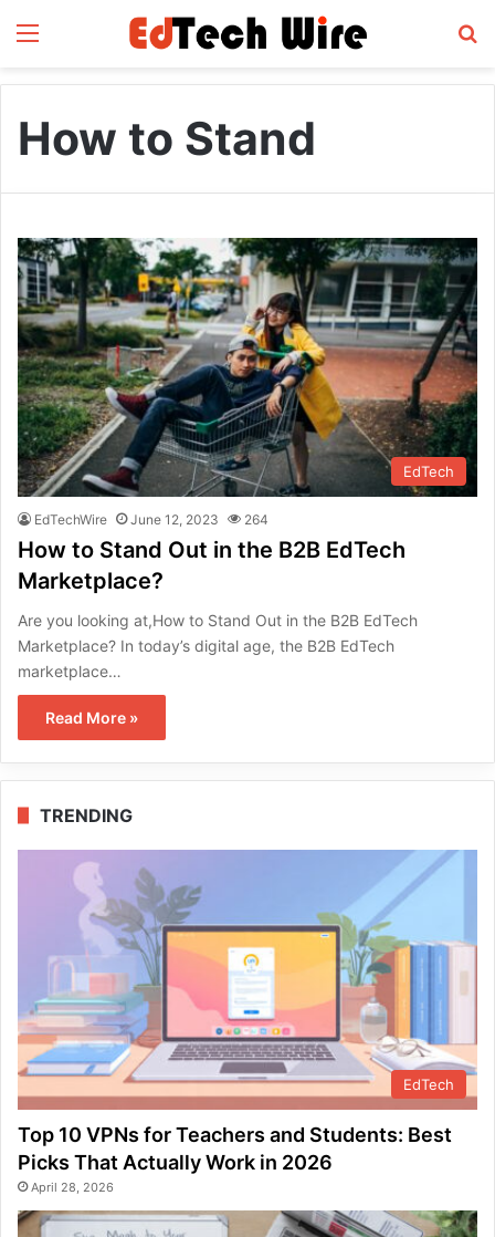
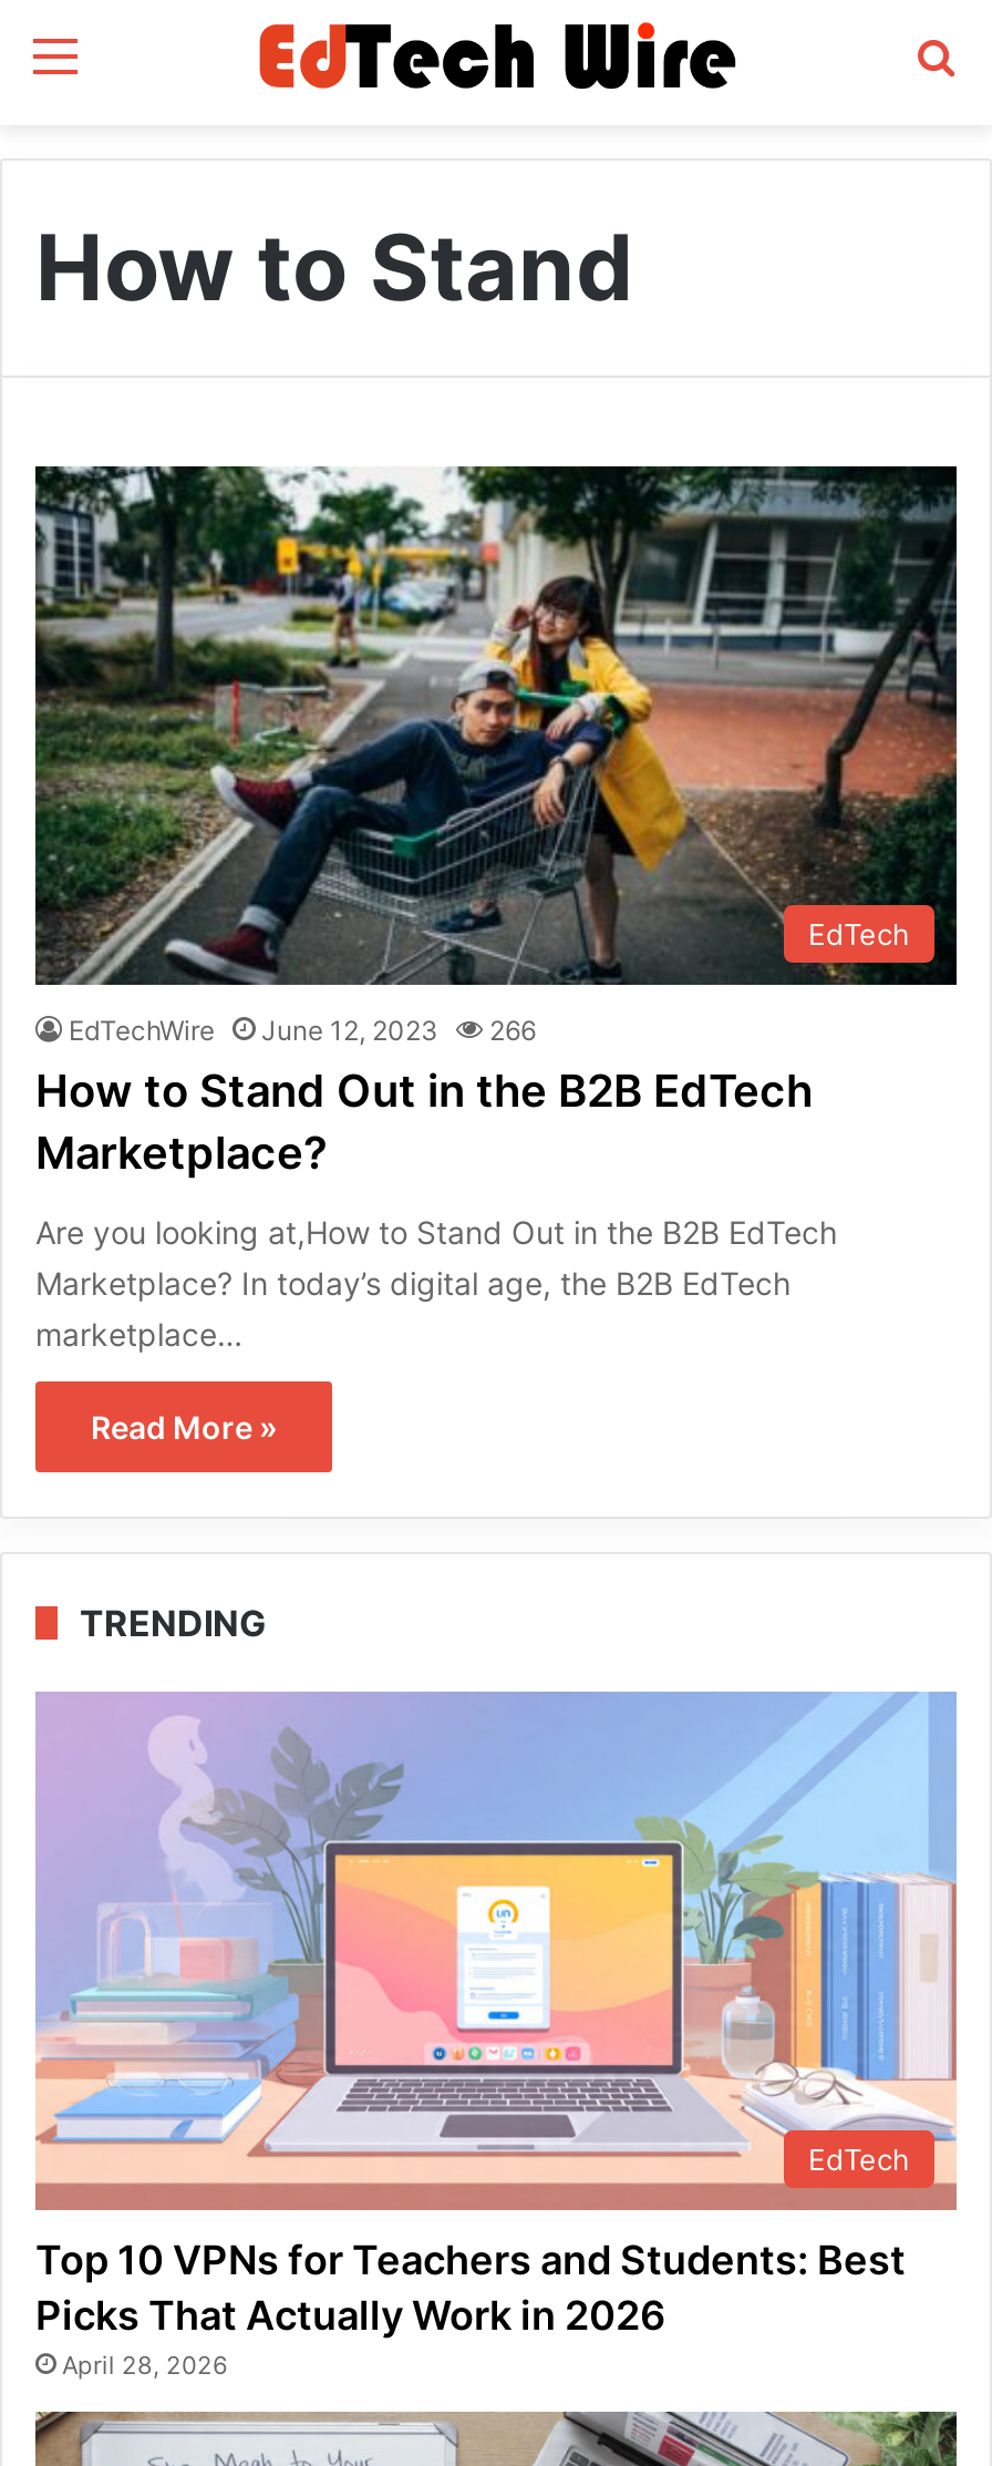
[34,512,268,528] EdTechWire June 12, 2023 264 -> [69,1015,536,1048] EdTechWire June 12, 2023 266

